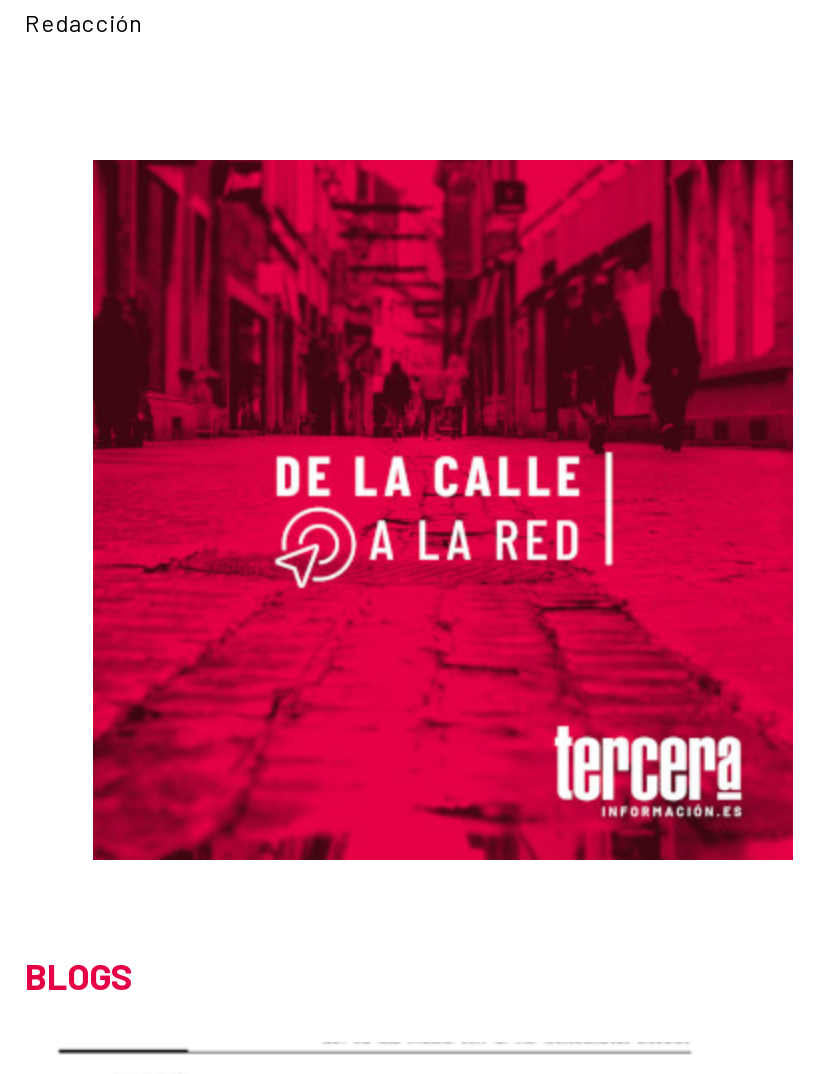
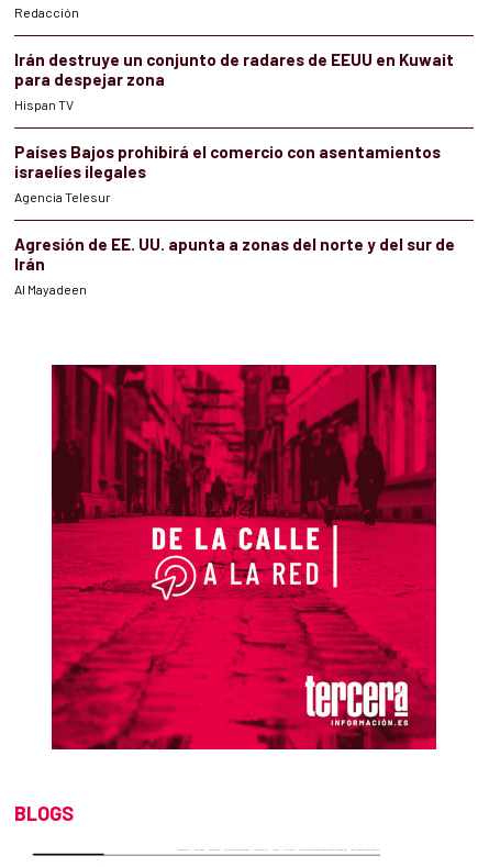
none -> [14,50,455,297] Irán destruye un conjunto de radares de EEUU en Kuwait | para despejar zona | Hispan TV | Países Bajos prohibirá el comercio con asentamientos | israelíes ilegales | Agencia Telesur | Agresión de EE. UU. apunta a zonas del norte y del sur de | Irán | Al Mayadeen

